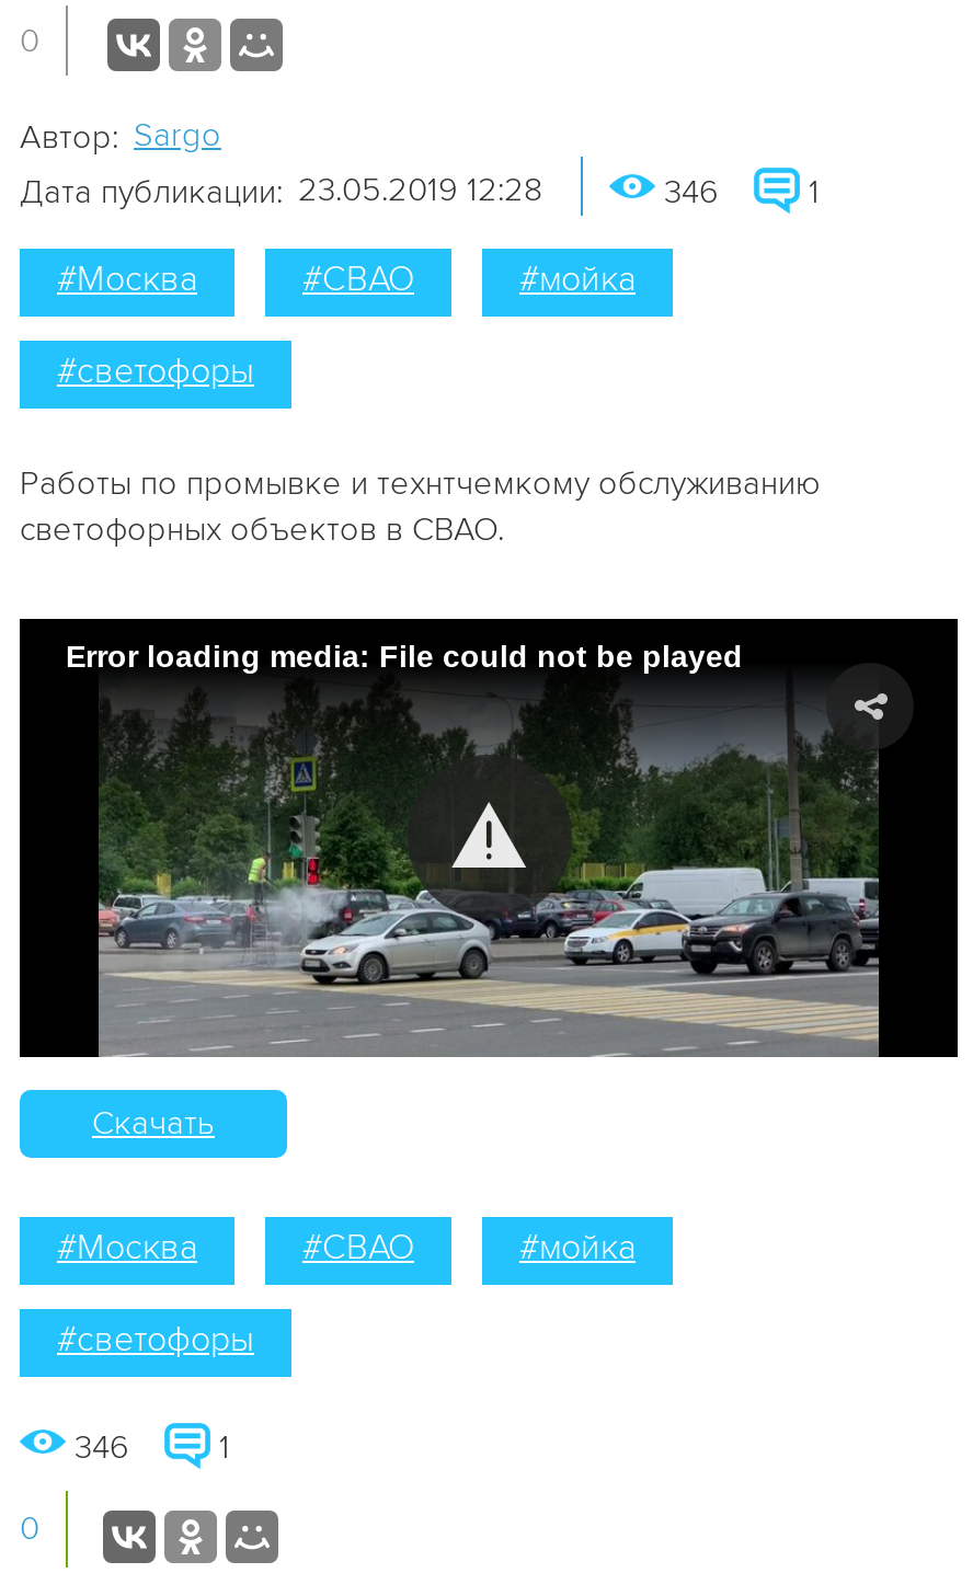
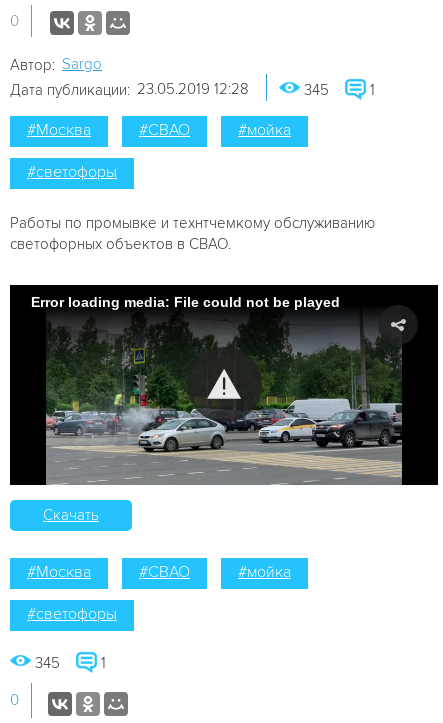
[664,171,719,211] 346 -> [304,81,329,99] 345
[75,1426,129,1466] 346 -> [35,654,60,672] 345

